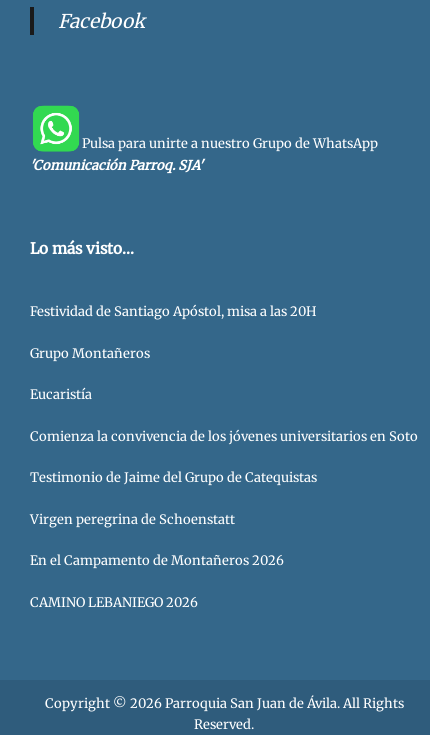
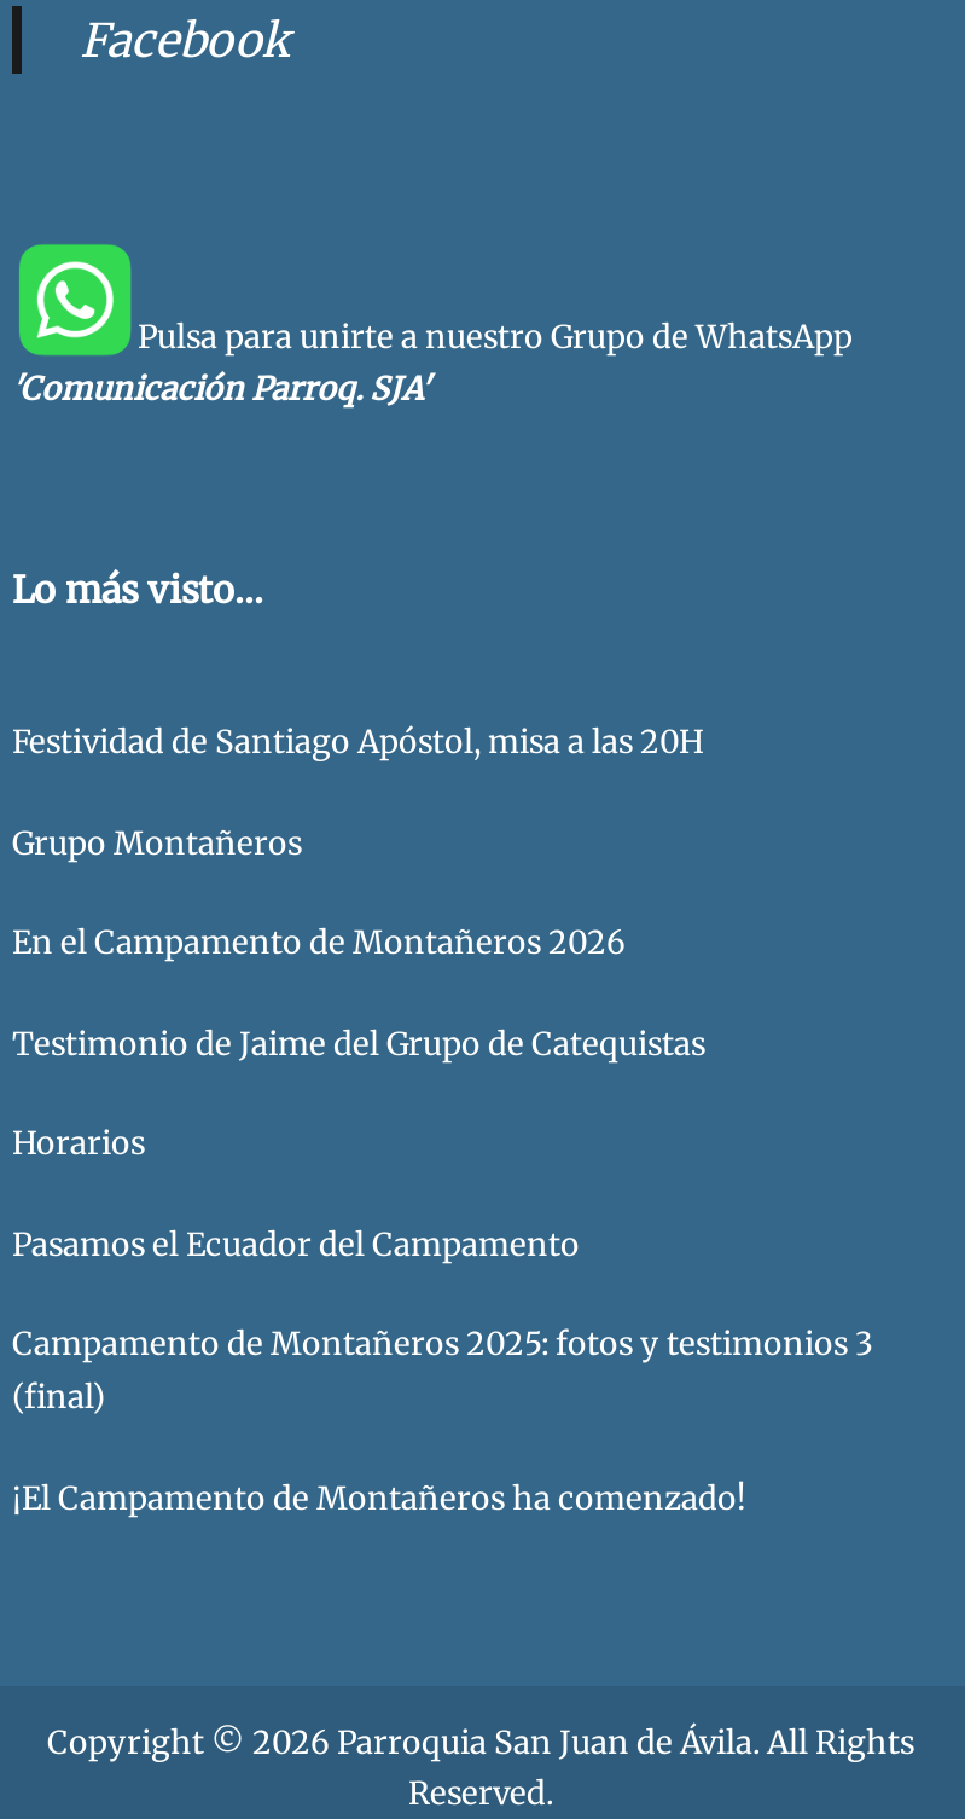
[30,386,418,445] Eucaristía | Comienza la convivencia de los jóvenes universitarios en Soto -> none
moved [30,469,317,486] -> [12,1024,705,1065]: Testimonio de Jaime del Grupo de Catequistas
[30,511,235,611] Virgen peregrina de Schoenstatt | CAMINO LEBANIEGO 2026 -> [12,1124,872,1519] Horarios | Pasamos el Ecuador del Campamento | Campamento de Montañeros 2025: fotos y testimonios 3 | (final) | ¡El Campamento de Montañeros ha comenzado!
moved [30,552,284,569] -> [12,923,626,964]: En el Campamento de Montañeros 2026

